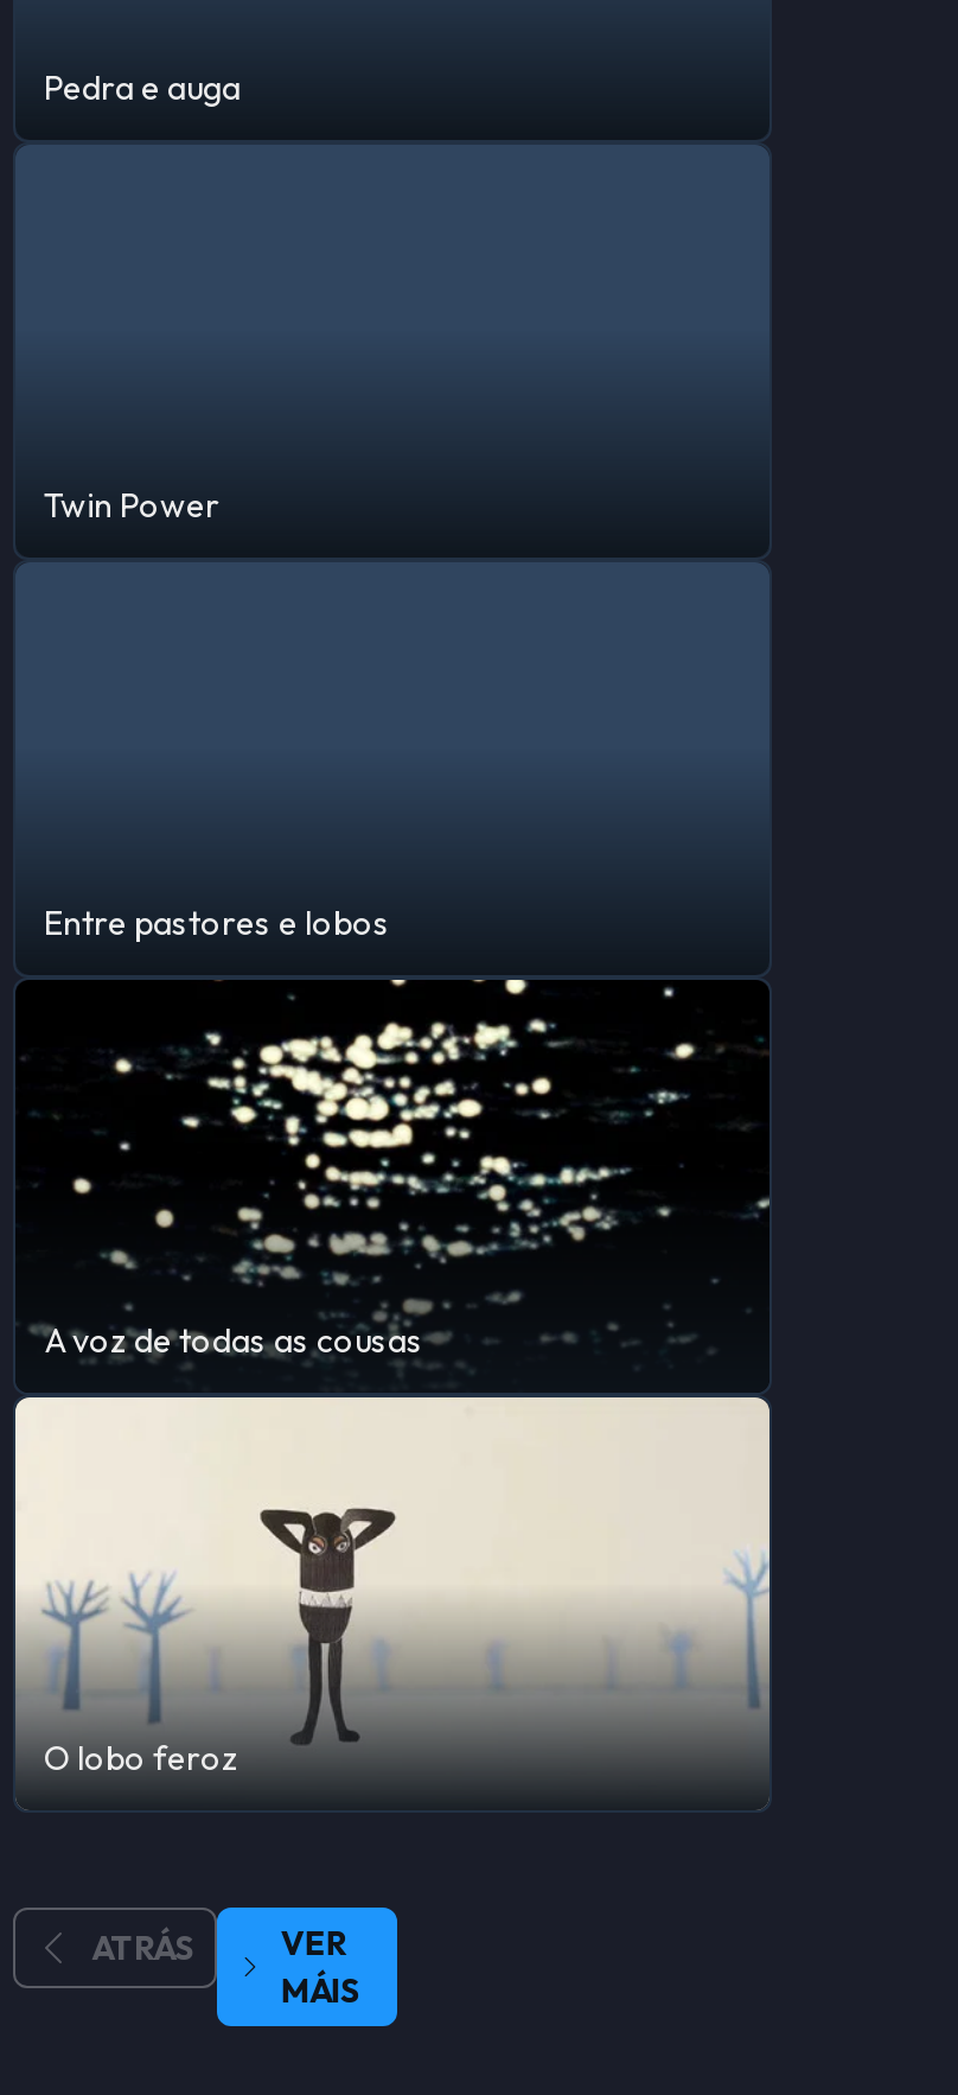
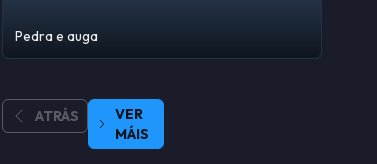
[44,484,219,527] Twin Power -> none
[44,902,390,944] Entre pastores e lobos -> none
[18,978,769,1362] [image] | A voz de todas as cousas -> none
[13,1395,772,1779] [image] | O lobo feroz -> none

